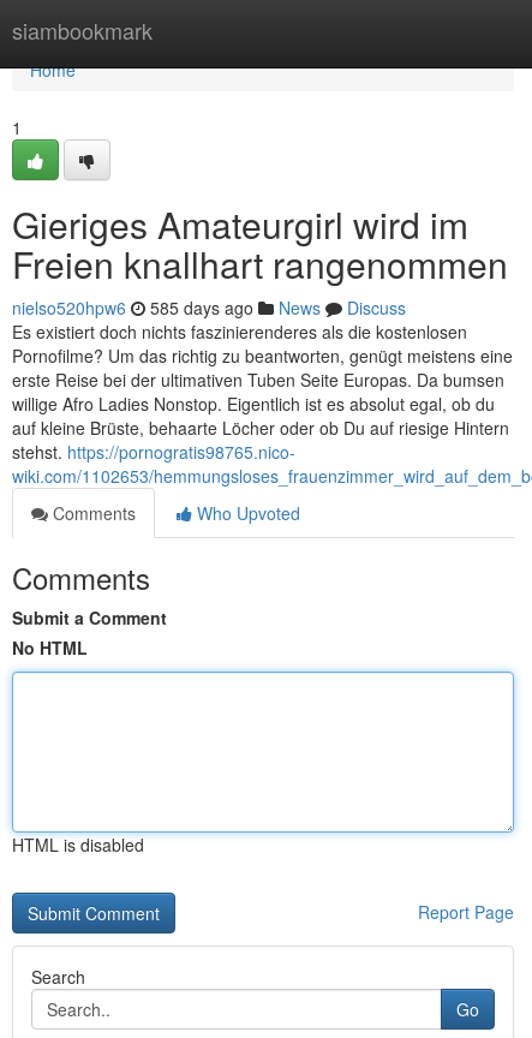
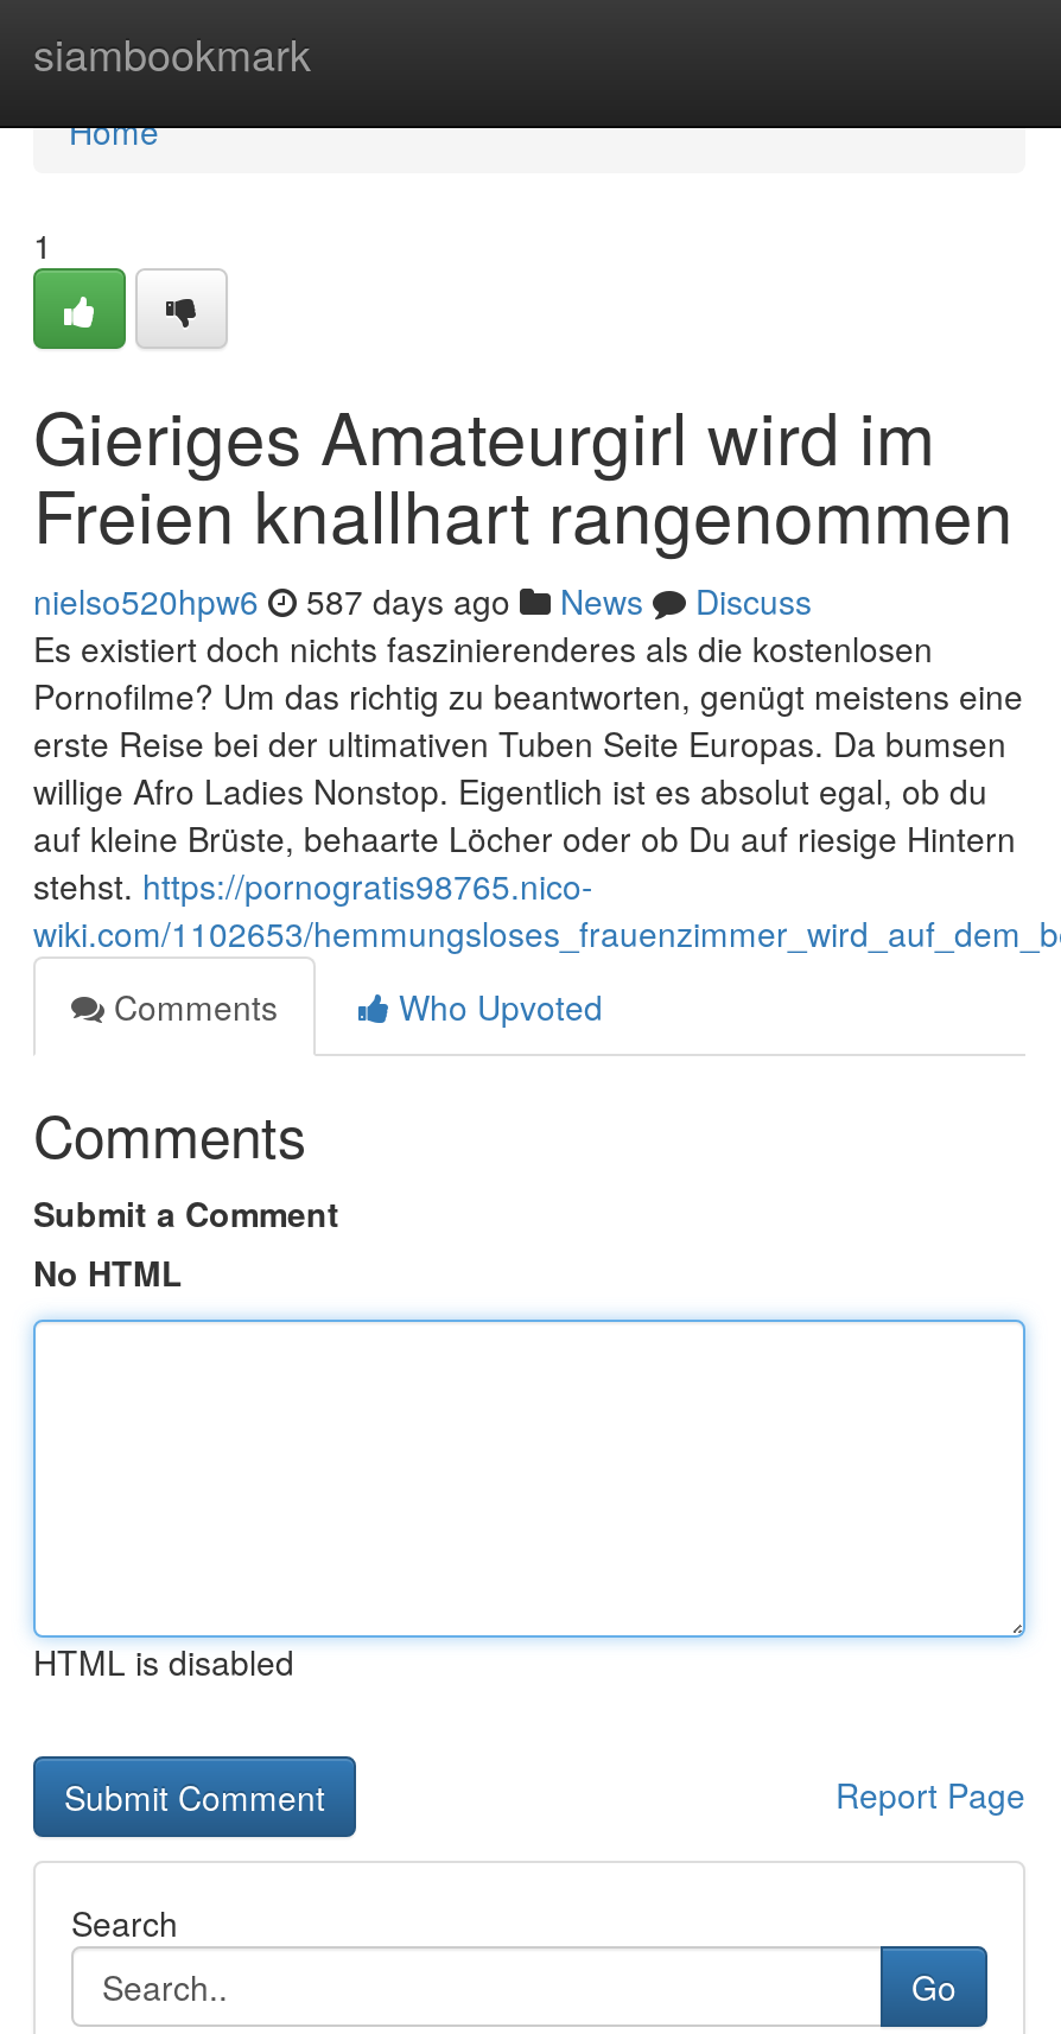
[12,296,406,320] nielso520hpw6 585 days ago News Discuss -> [33,577,812,624] nielso520hpw6 587 days ago News Discuss

